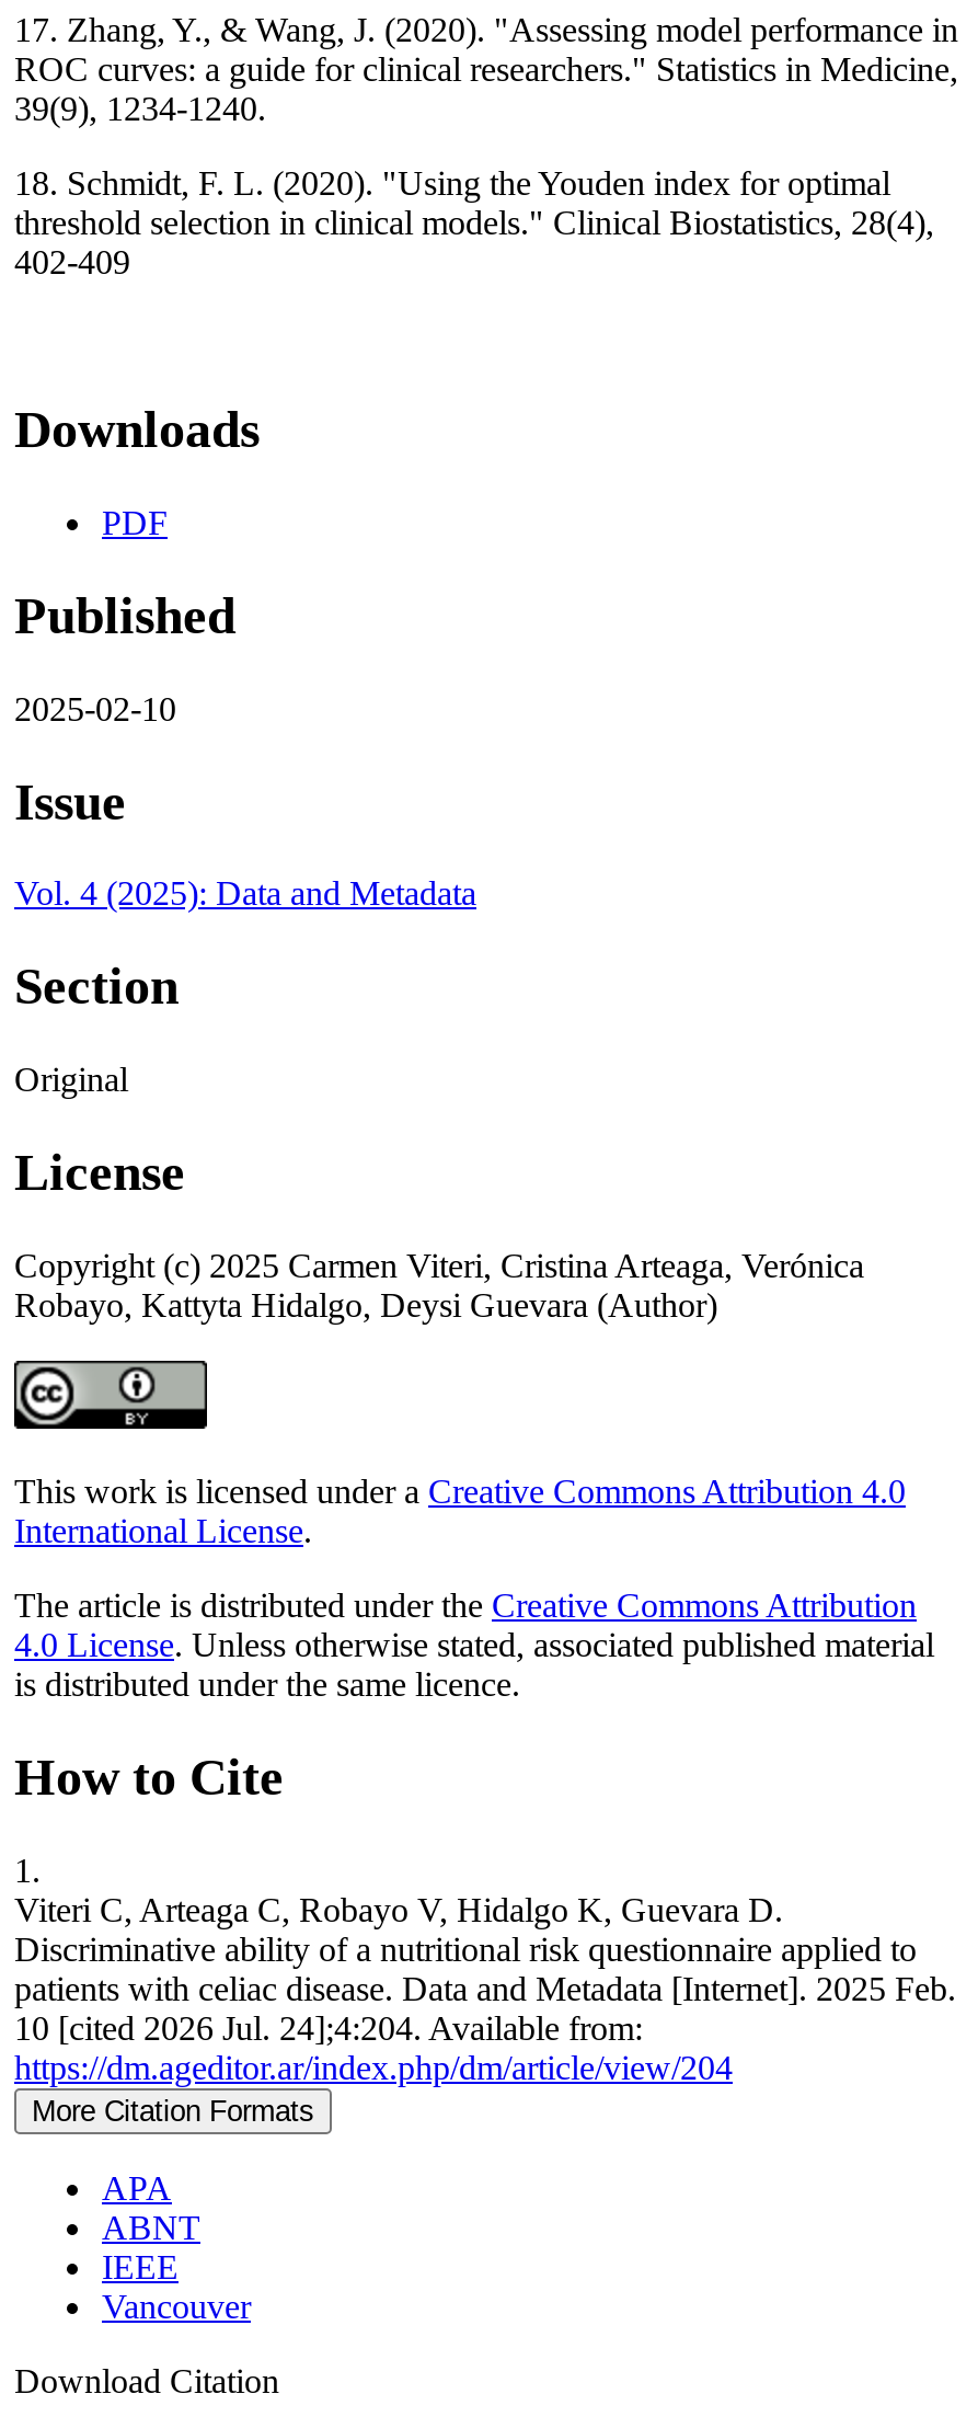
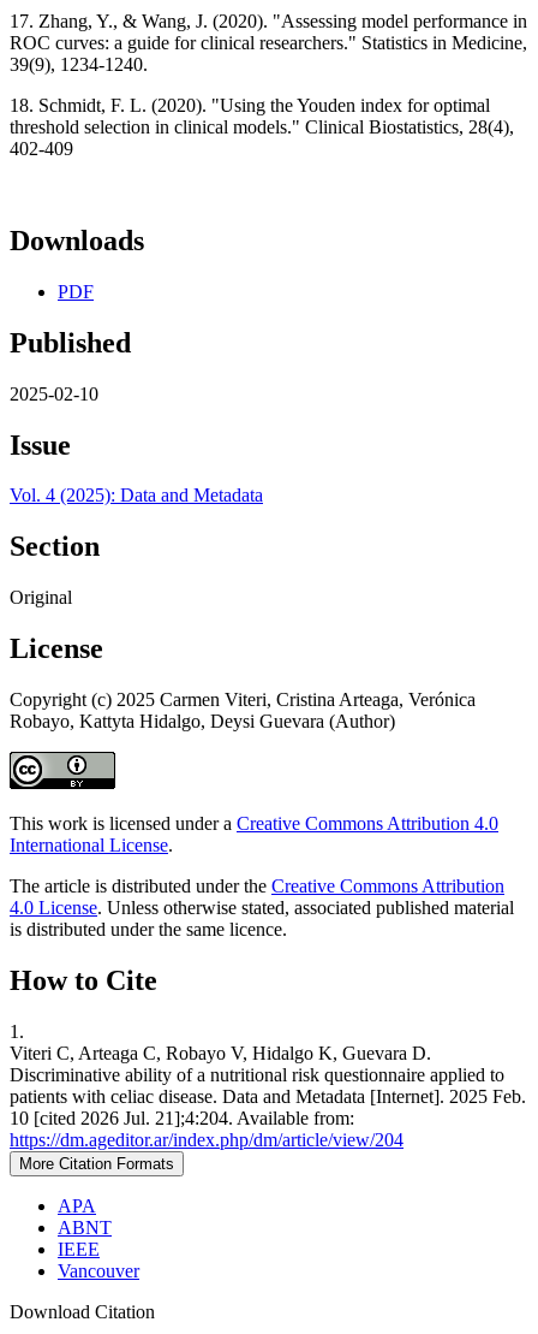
[14,2009,643,2046] 10 [cited 2026 Jul. 24];4:204. Available from: -> [10,1108,354,1128] 10 [cited 2026 Jul. 21];4:204. Available from:

